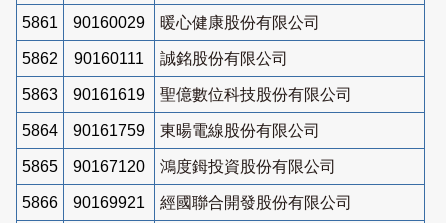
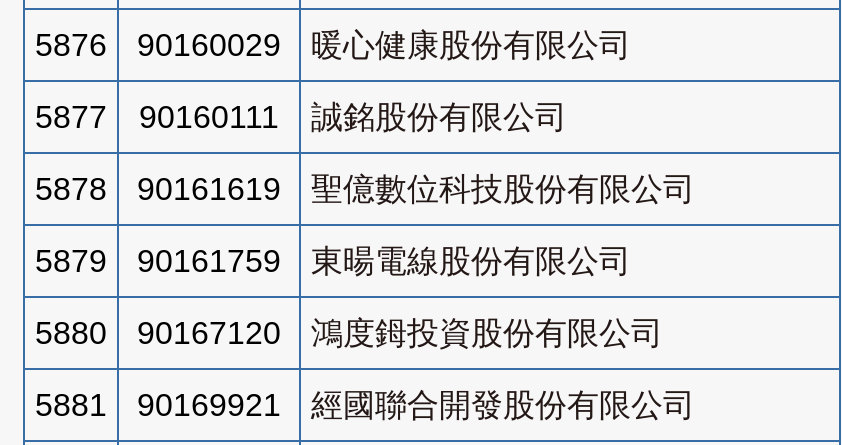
[22,14,320,31] 5861 90160029 暖心健康股份有限公司 -> [35,28,631,62] 5876 90160029 暖心健康股份有限公司
[22,50,288,67] 5862 90160111 誠銘股份有限公司 -> [35,100,567,134] 5877 90160111 誠銘股份有限公司
[22,86,352,103] 5863 90161619 聖億數位科技股份有限公司 -> [35,172,695,206] 5878 90161619 聖億數位科技股份有限公司
[22,122,320,139] 5864 90161759 東暘電線股份有限公司 -> [35,244,631,278] 5879 90161759 東暘電線股份有限公司
[22,158,336,175] 5865 90167120 鴻度鉧投資股份有限公司 -> [35,316,663,350] 5880 90167120 鴻度鉧投資股份有限公司
[22,194,352,211] 5866 90169921 經國聯合開發股份有限公司 -> [35,388,695,422] 5881 90169921 經國聯合開發股份有限公司

